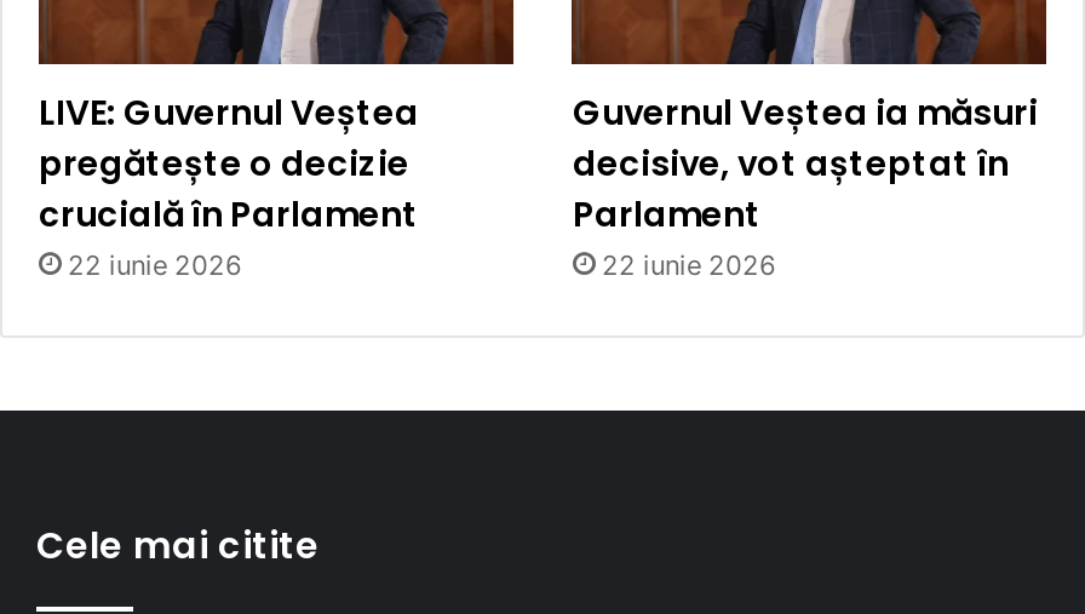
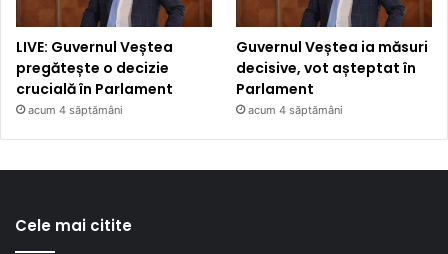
[68,249,242,283] 22 iunie 2026 -> [28,103,123,117] acum 4 săptămâni
[602,249,776,283] 22 iunie 2026 -> [248,103,343,117] acum 4 săptămâni

